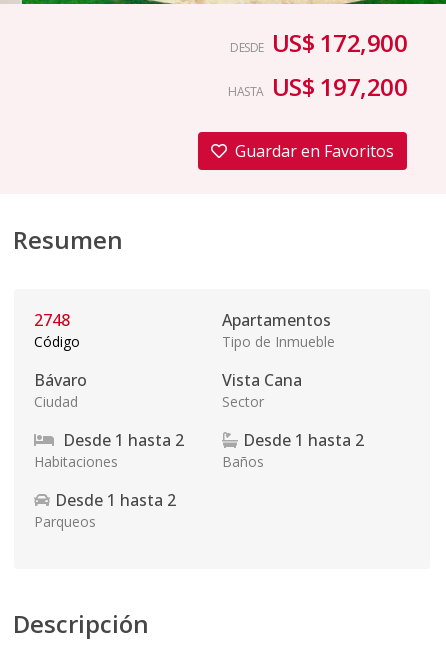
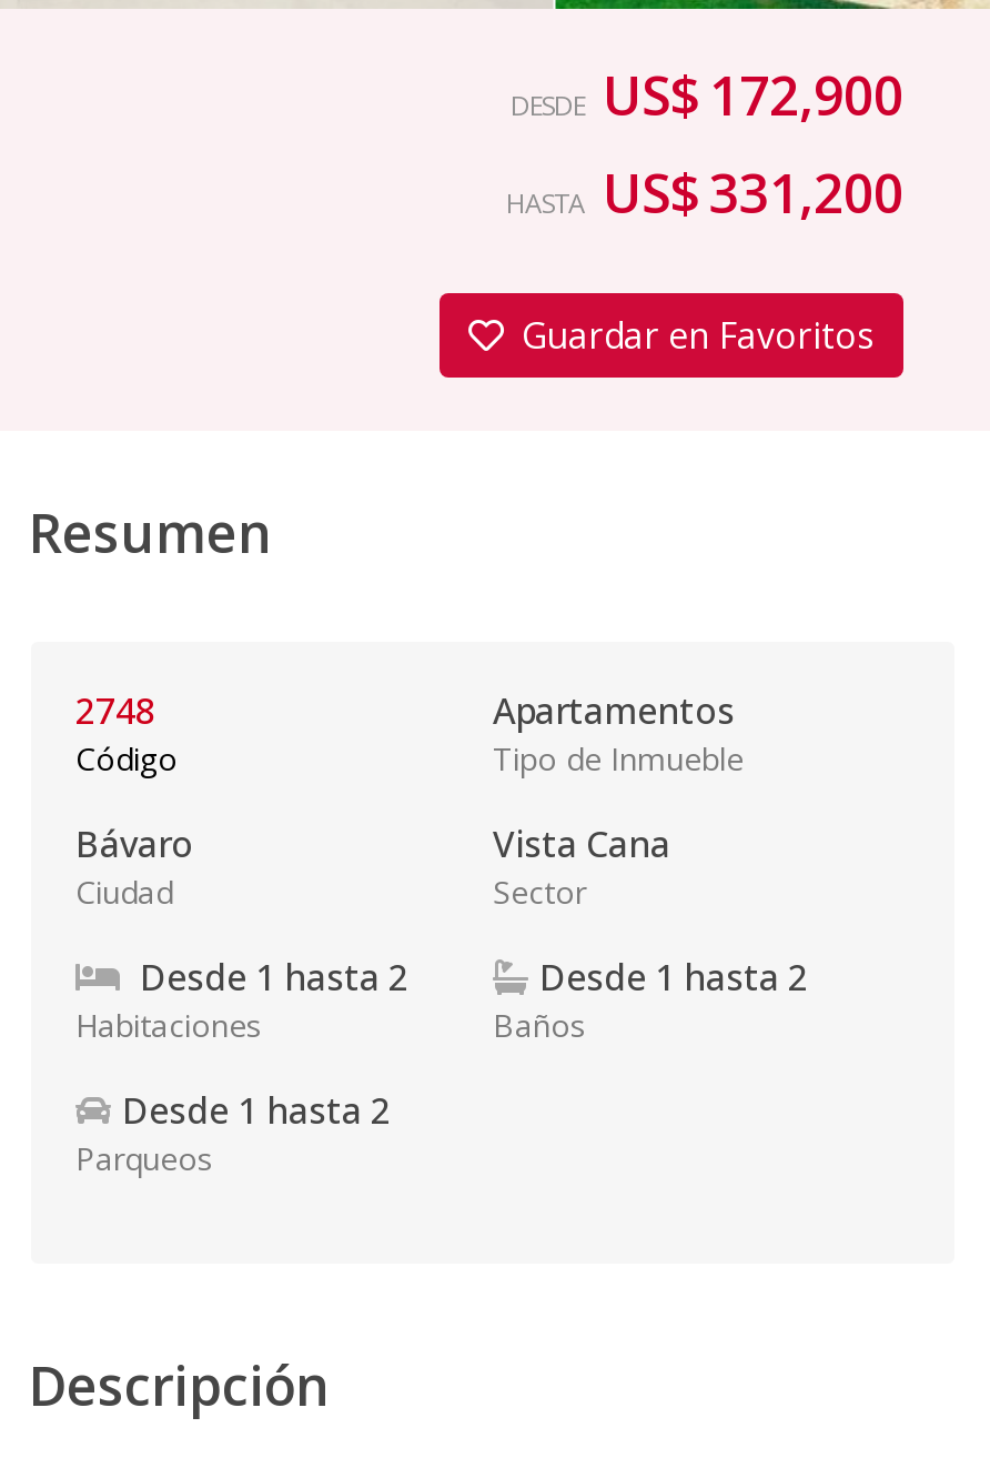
[228,70,407,103] HASTA US$ 197,200 -> [506,155,903,229] HASTA US$ 331,200

